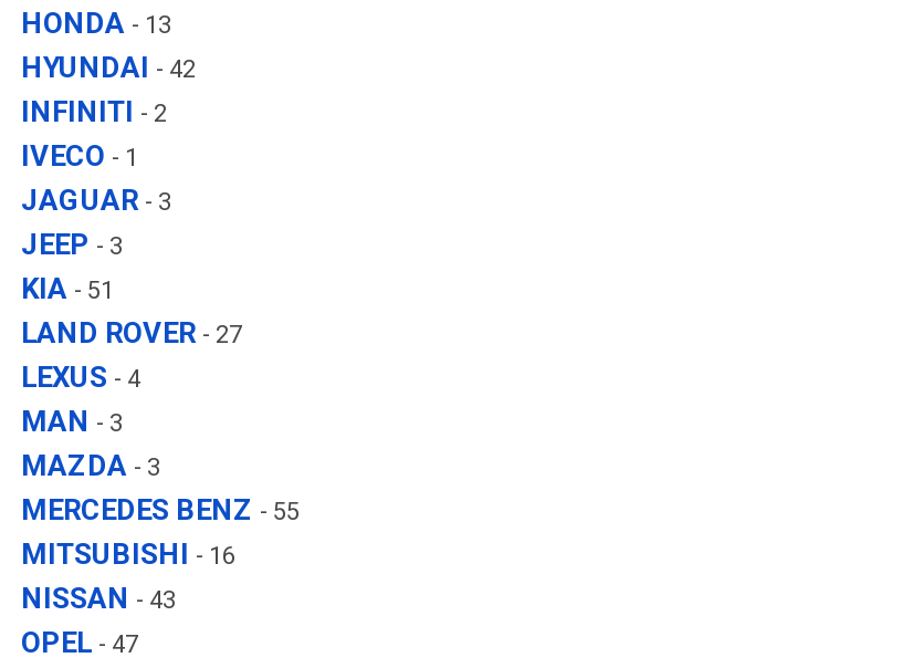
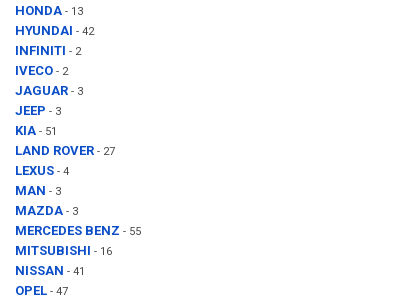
[21,140,138,173] IVECO - 1 -> [15,63,68,78] IVECO - 2
[21,583,176,616] NISSAN - 43 -> [15,263,85,278] NISSAN - 41

